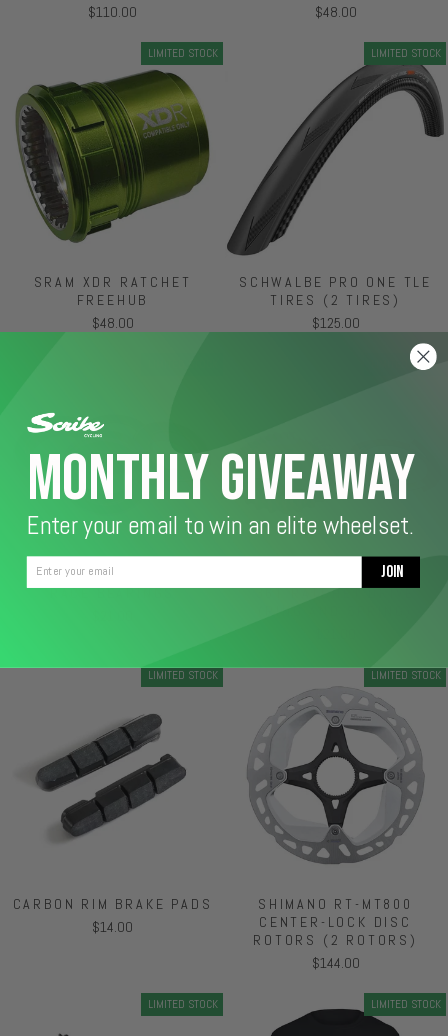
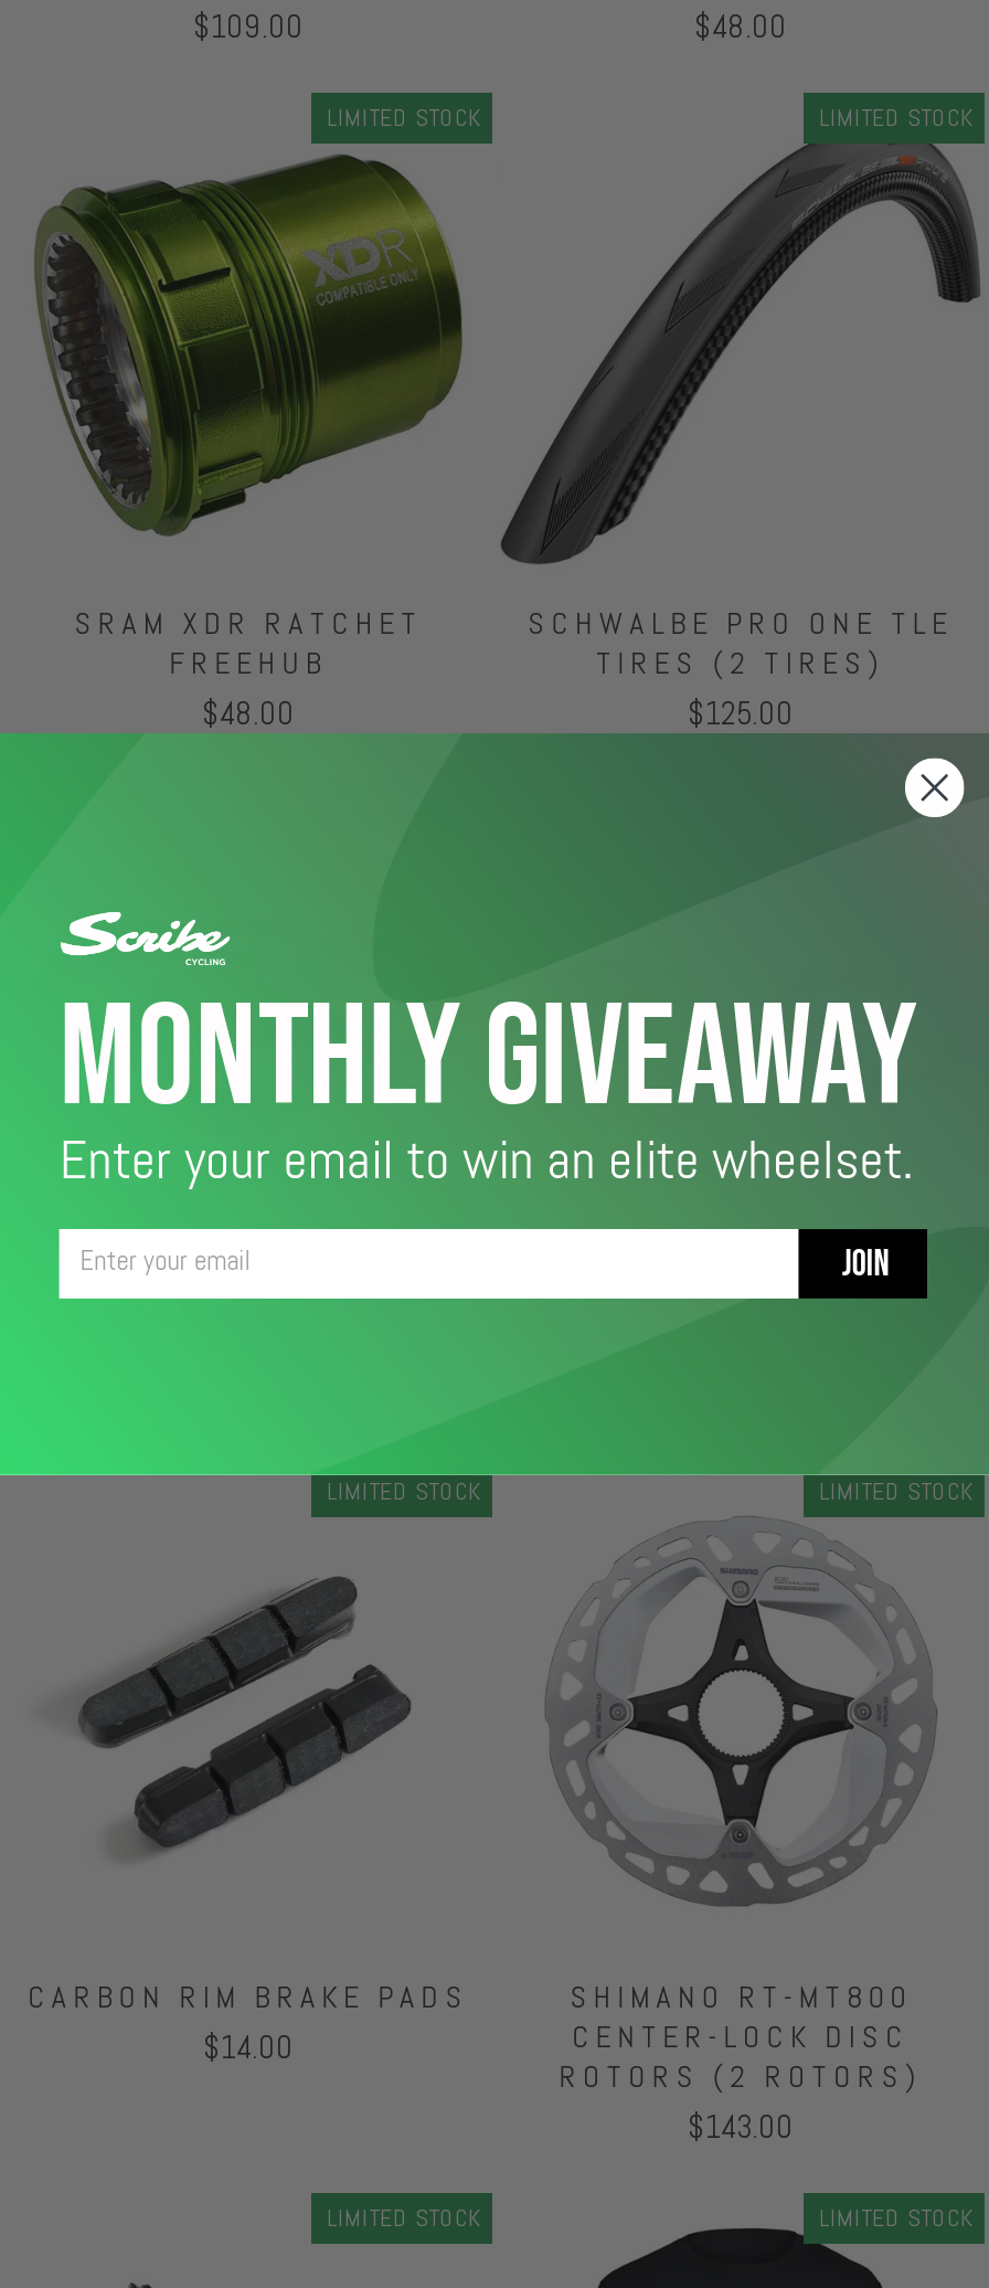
[88,3,137,21] $110.00 -> [193,6,304,46] $109.00
[311,954,359,972] $144.00 -> [688,2108,794,2148] $143.00

